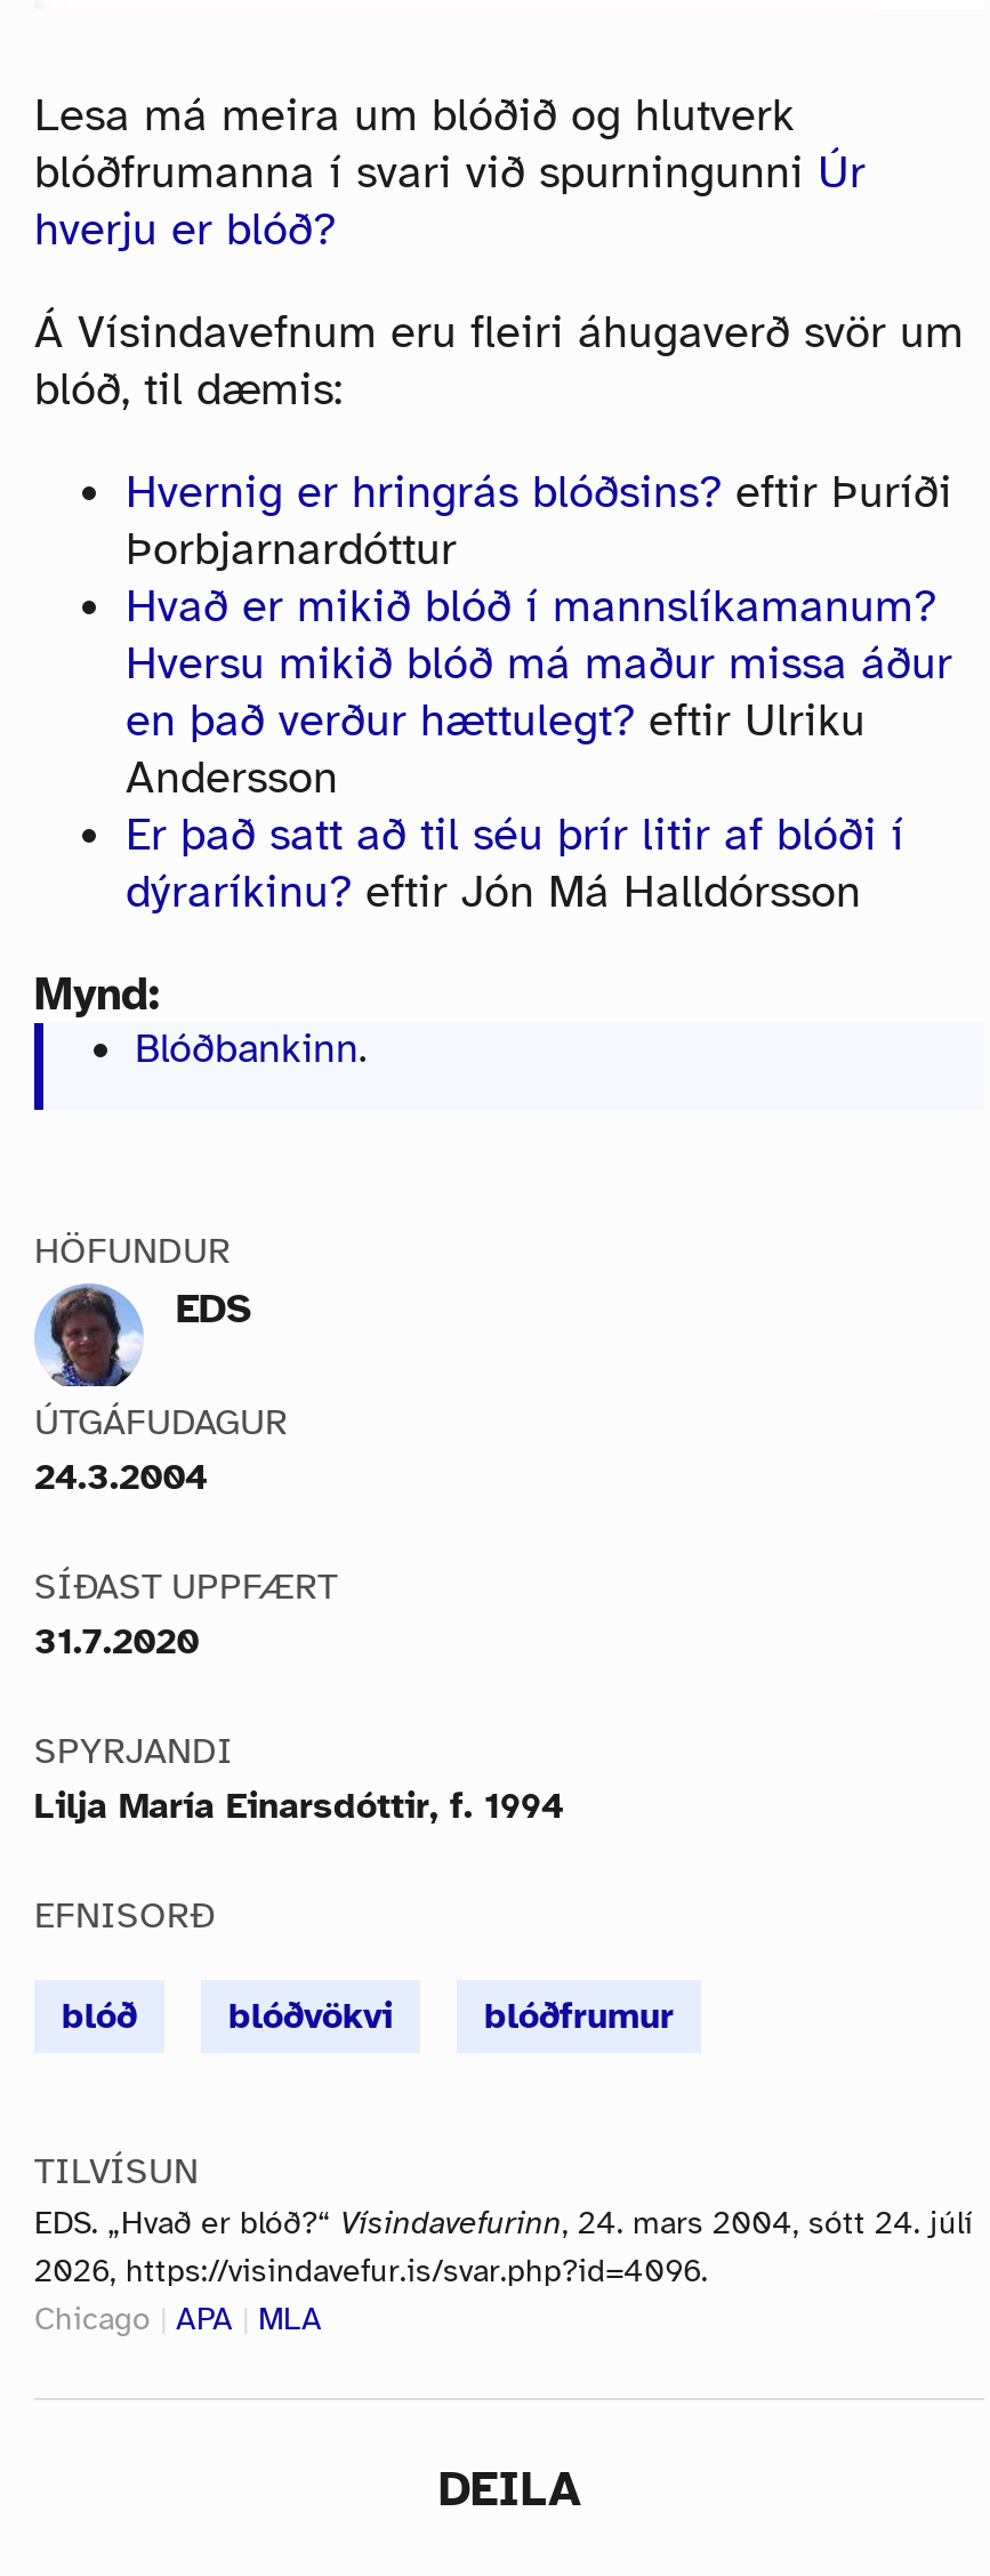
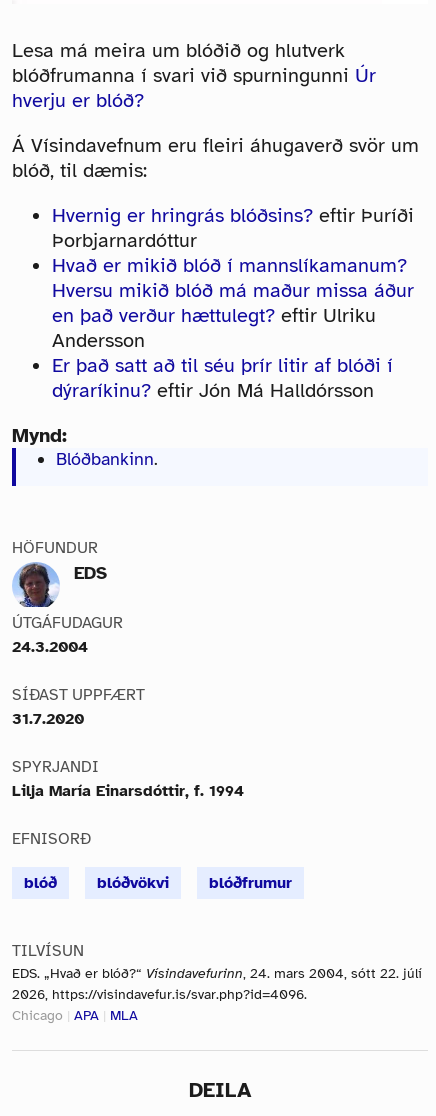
[34,2204,973,2243] EDS. „Hvað er blóð?“Vísindavefurinn, 24. mars 2004, sótt 24. júlí -> [12,965,422,982] EDS. „Hvað er blóð?“Vísindavefurinn, 24. mars 2004, sótt 22. júlí

